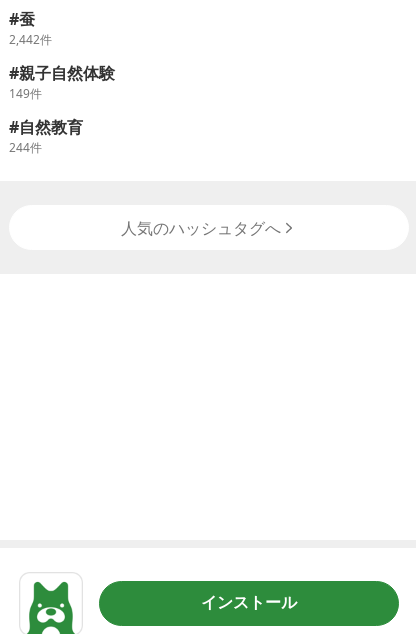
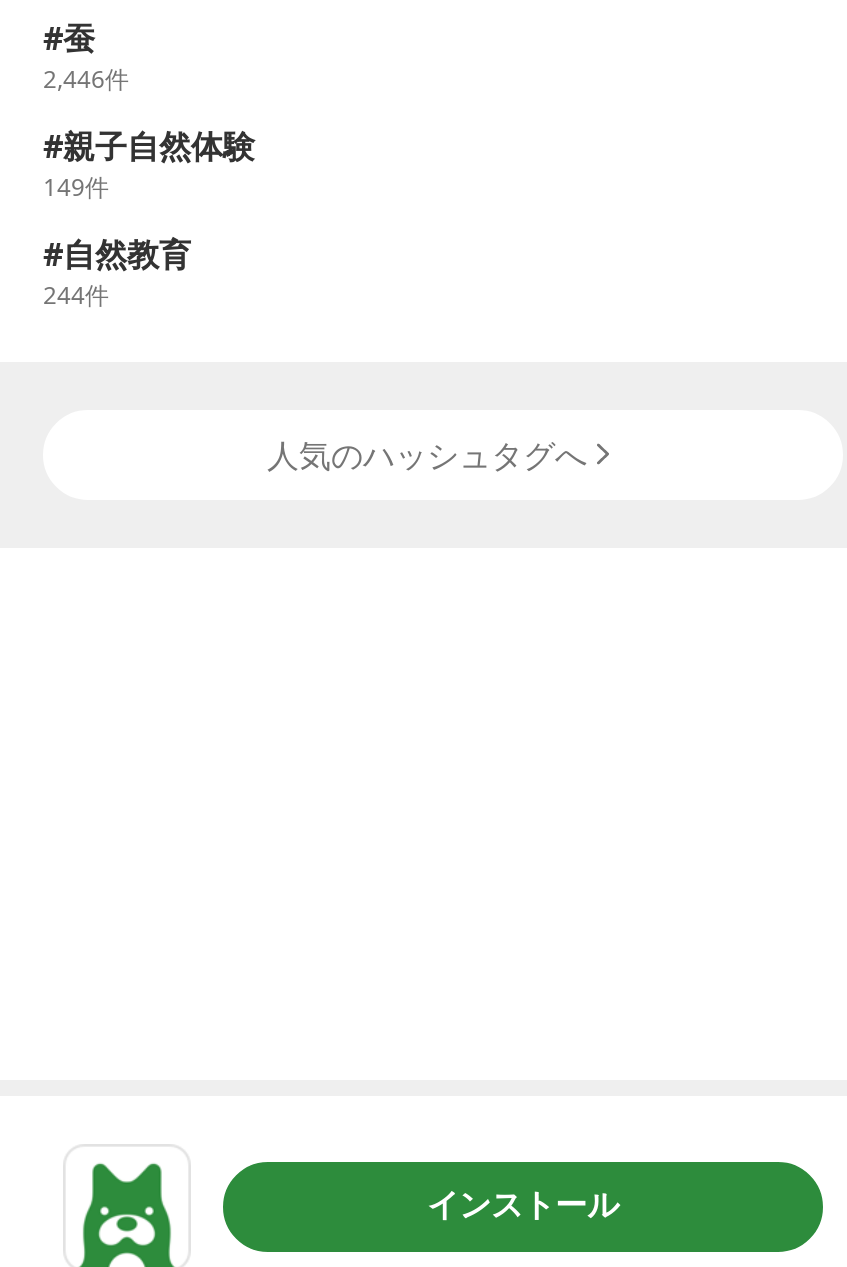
[9,31,52,48] 2,442件 -> [43,61,129,95] 2,446件

